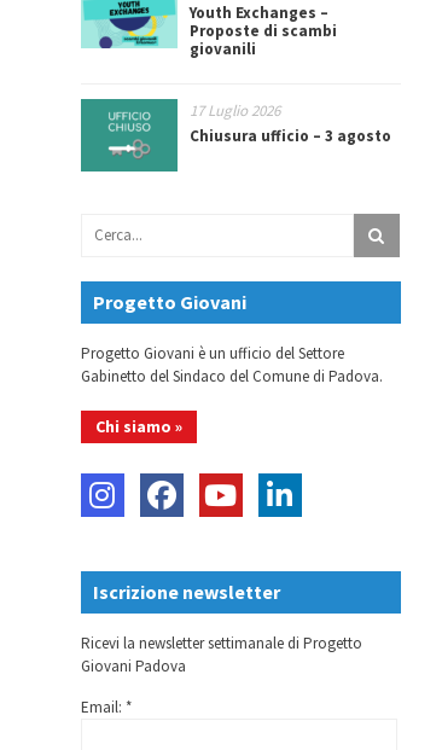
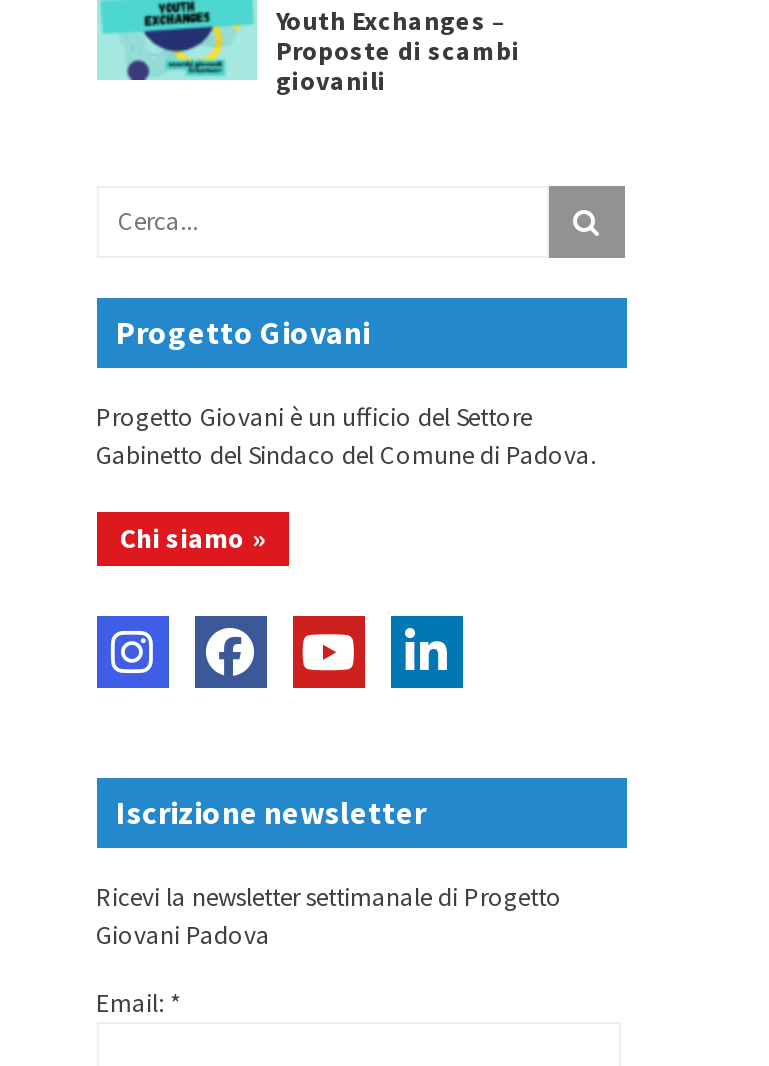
[80,98,391,173] [image] | 17 Luglio 2026 | Chiusura ufficio – 3 agosto -> none

